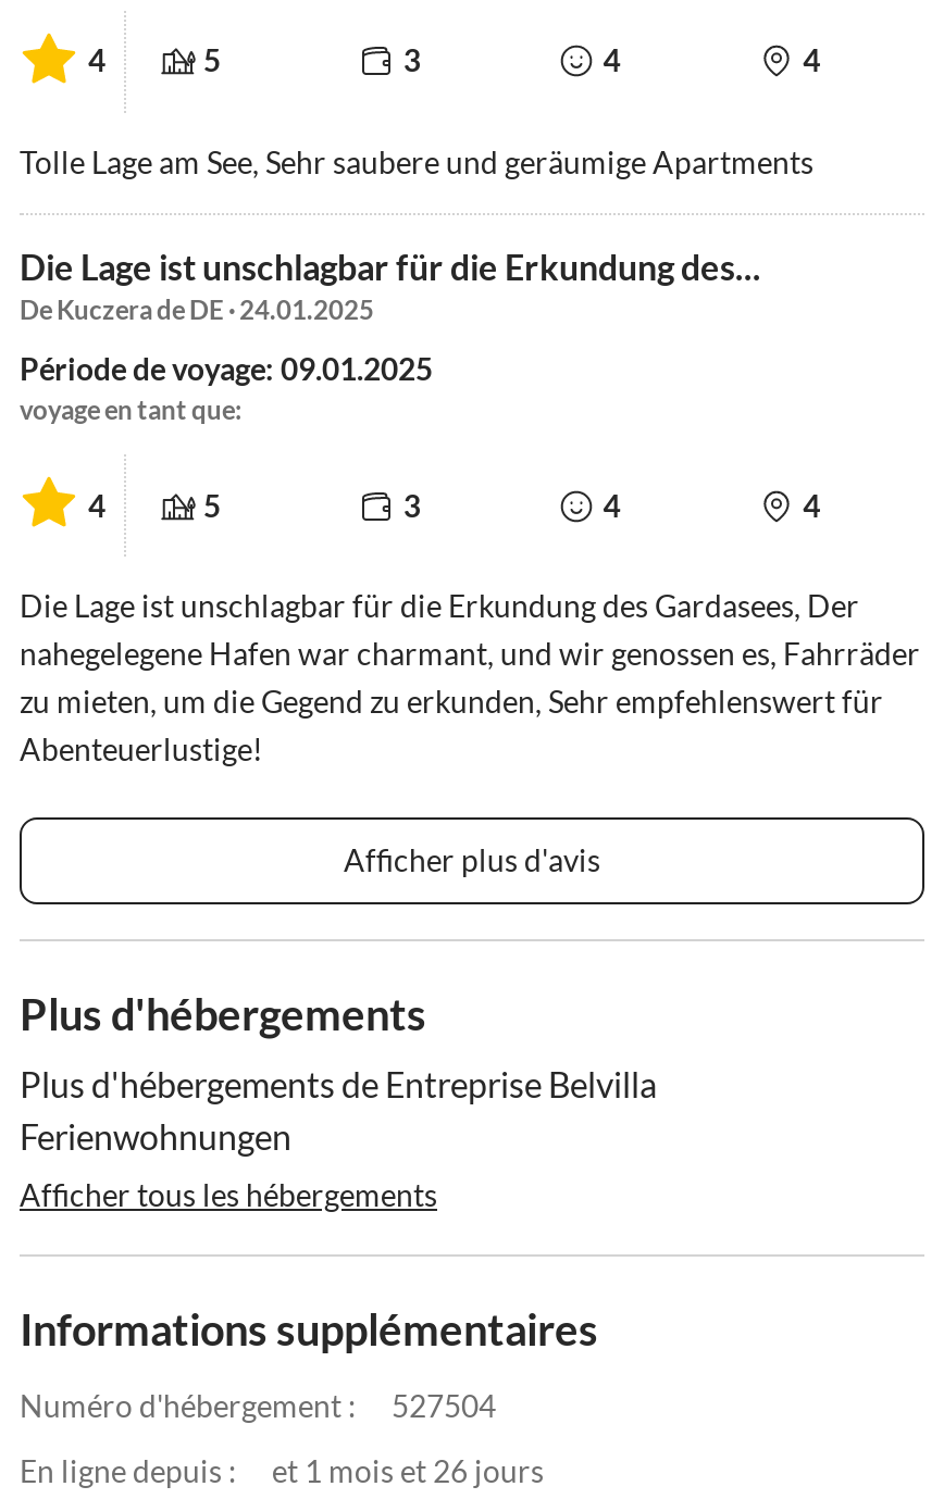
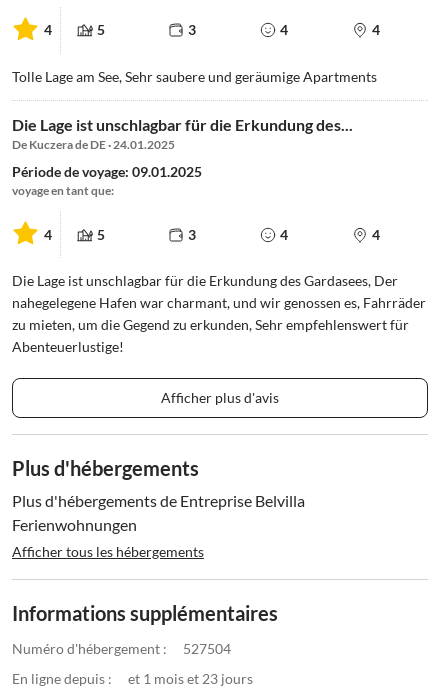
[272,1451,544,1488] et 1 mois et 26 jours -> [128,669,253,686] et 1 mois et 23 jours

